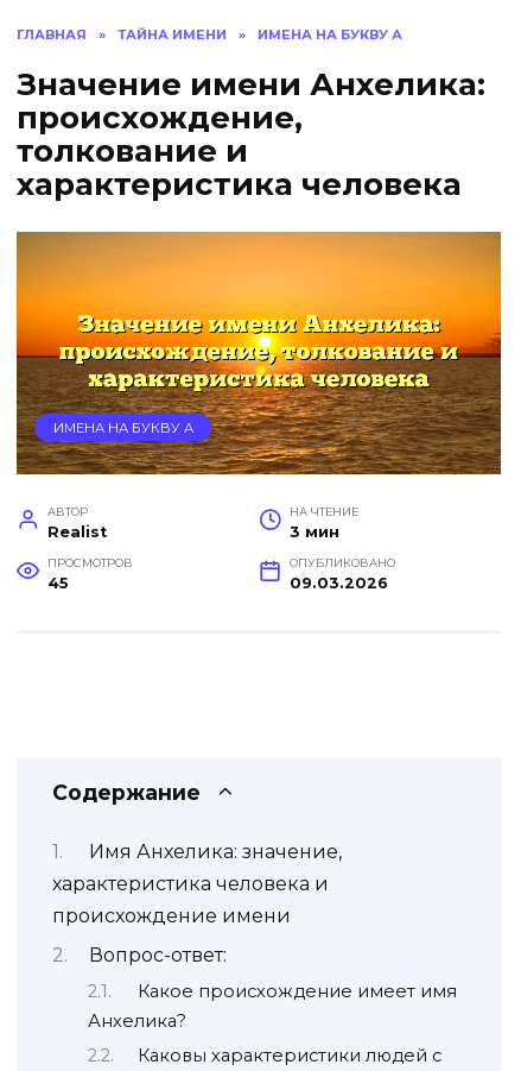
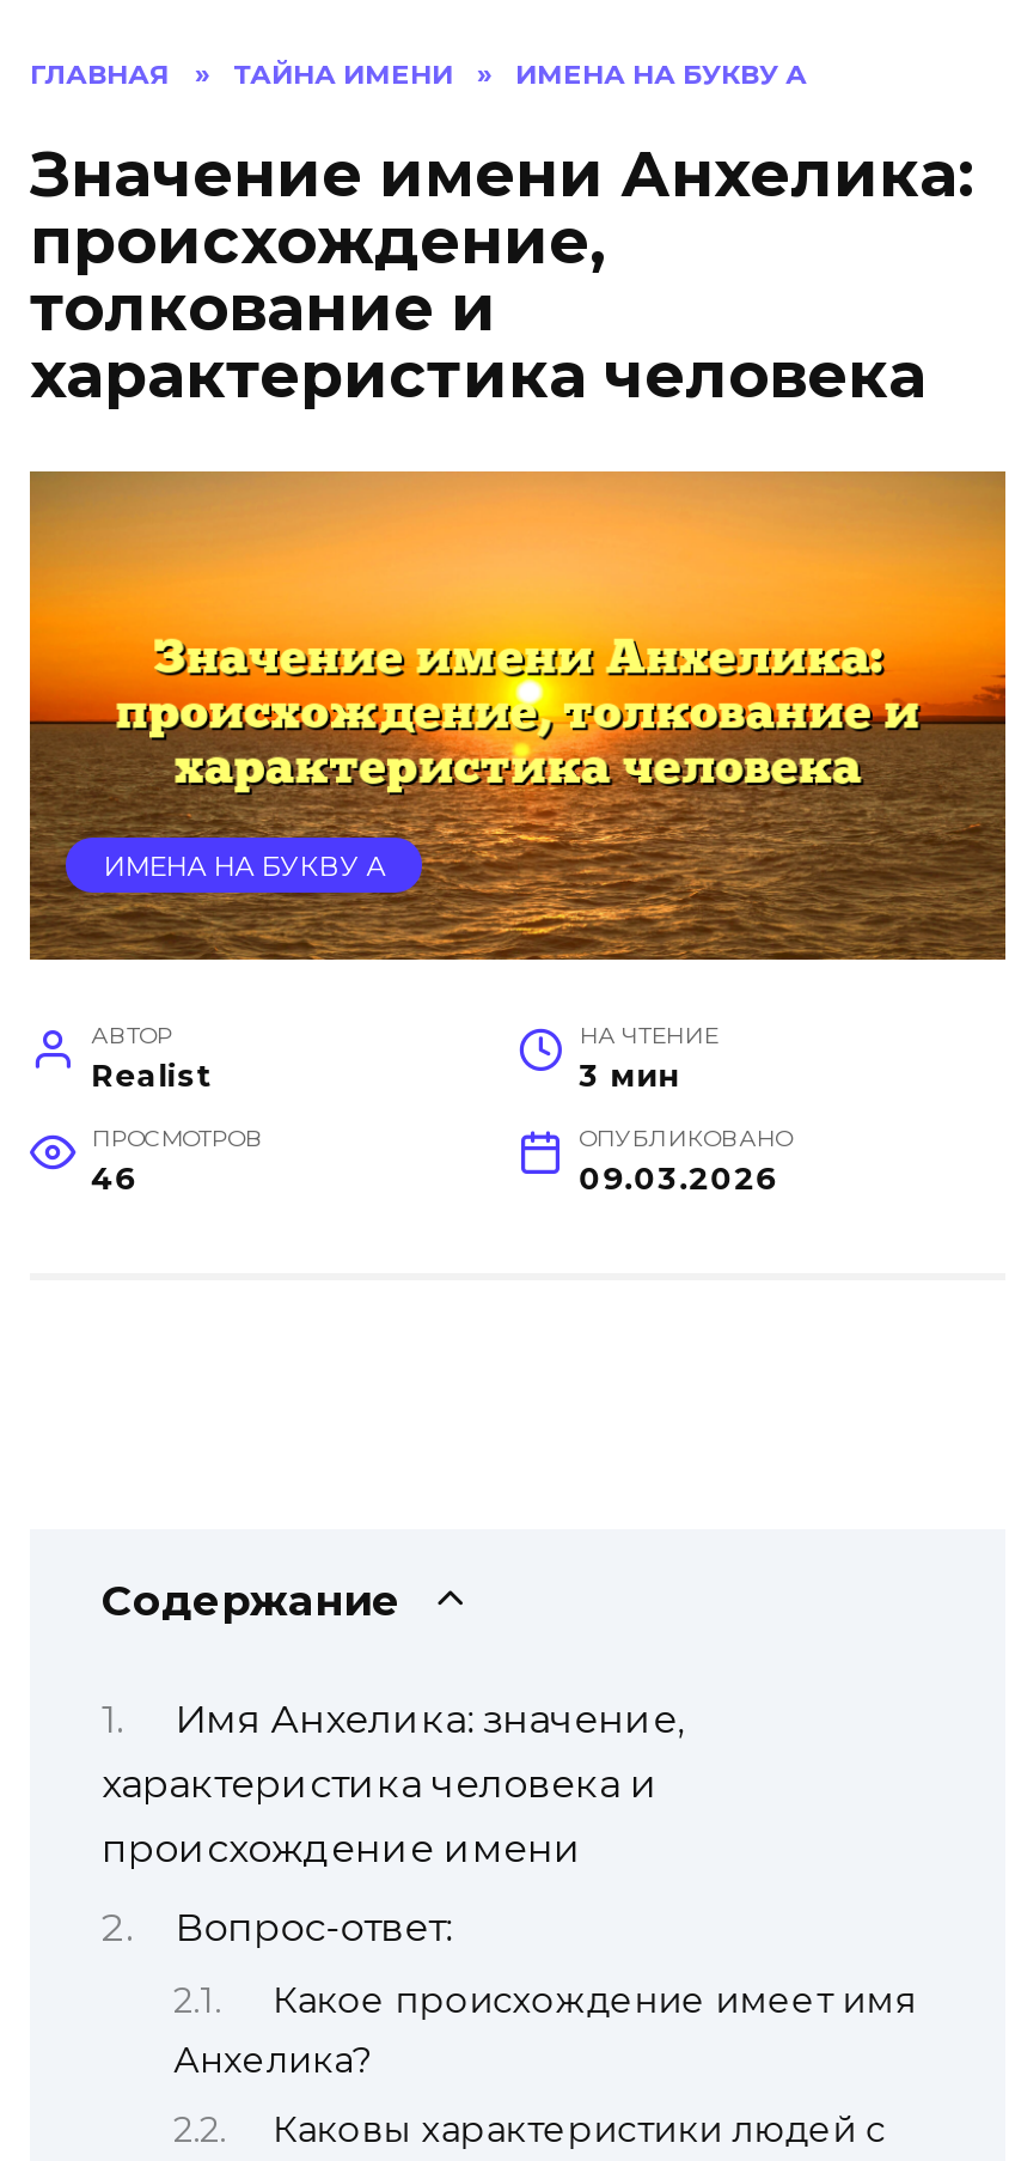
[47,575,68,592] 45 -> [91,1162,137,1198] 46

